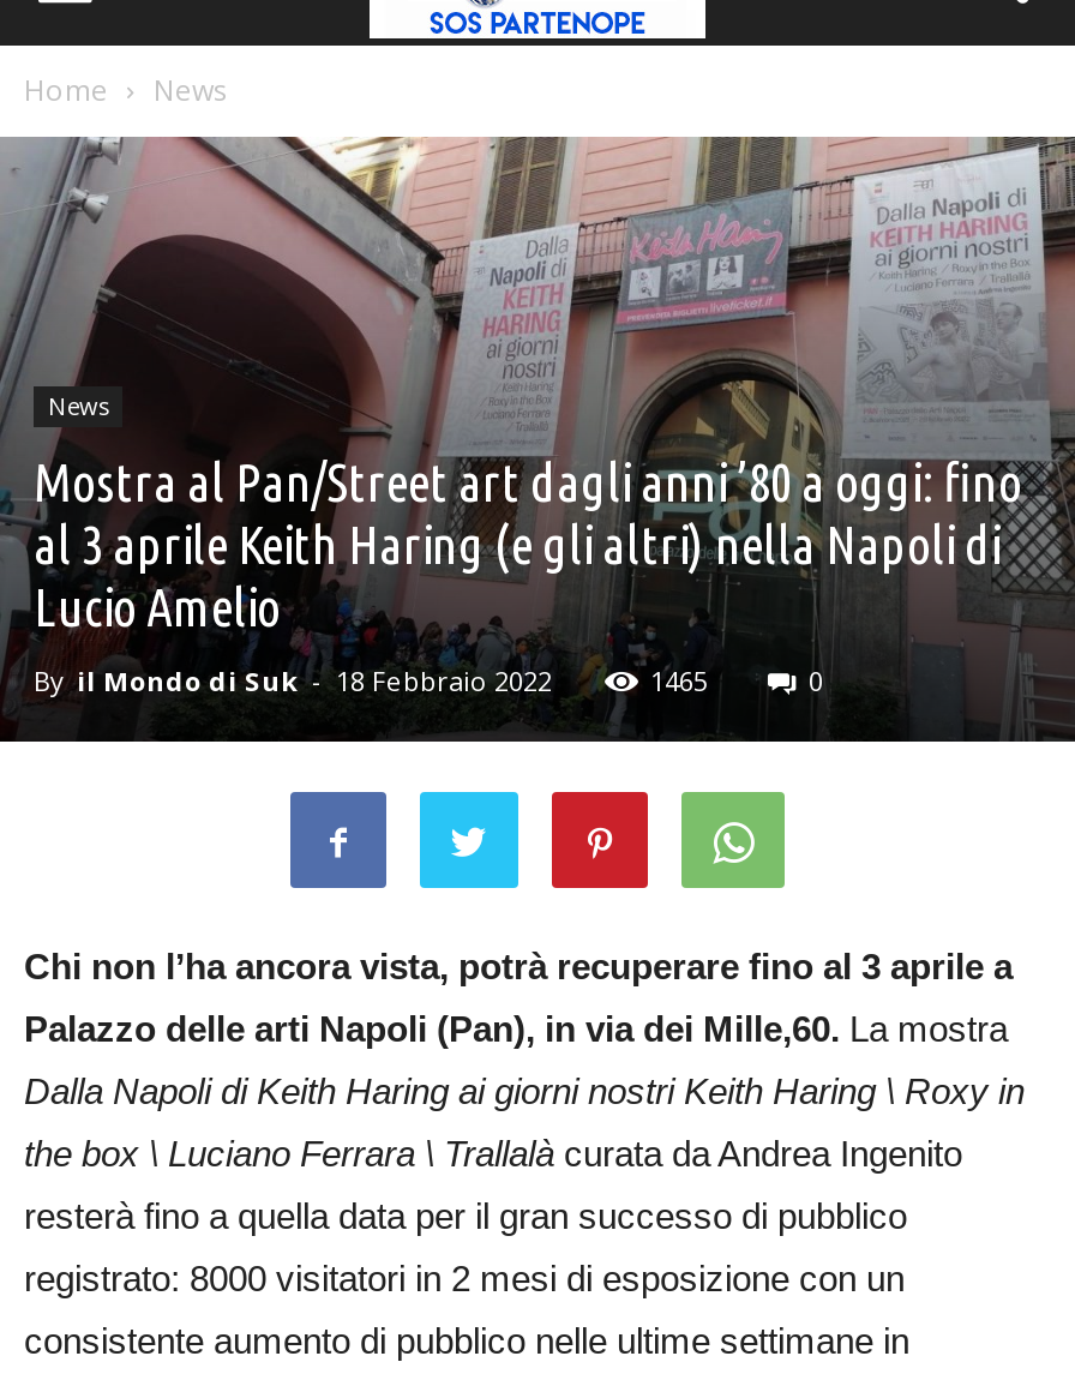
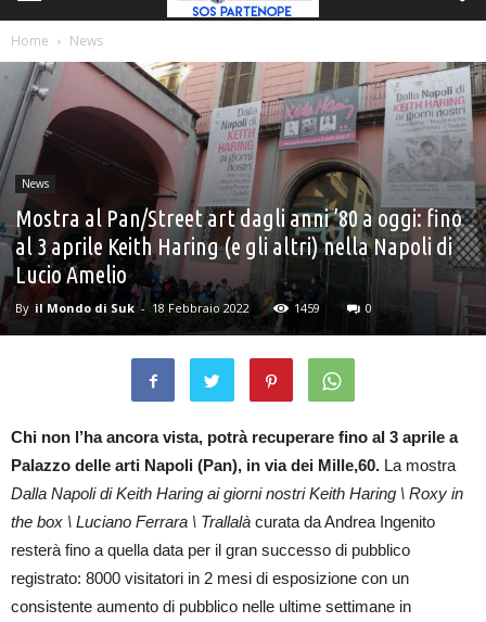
[650,662,708,698] 1465 -> [294,300,320,316] 1459

